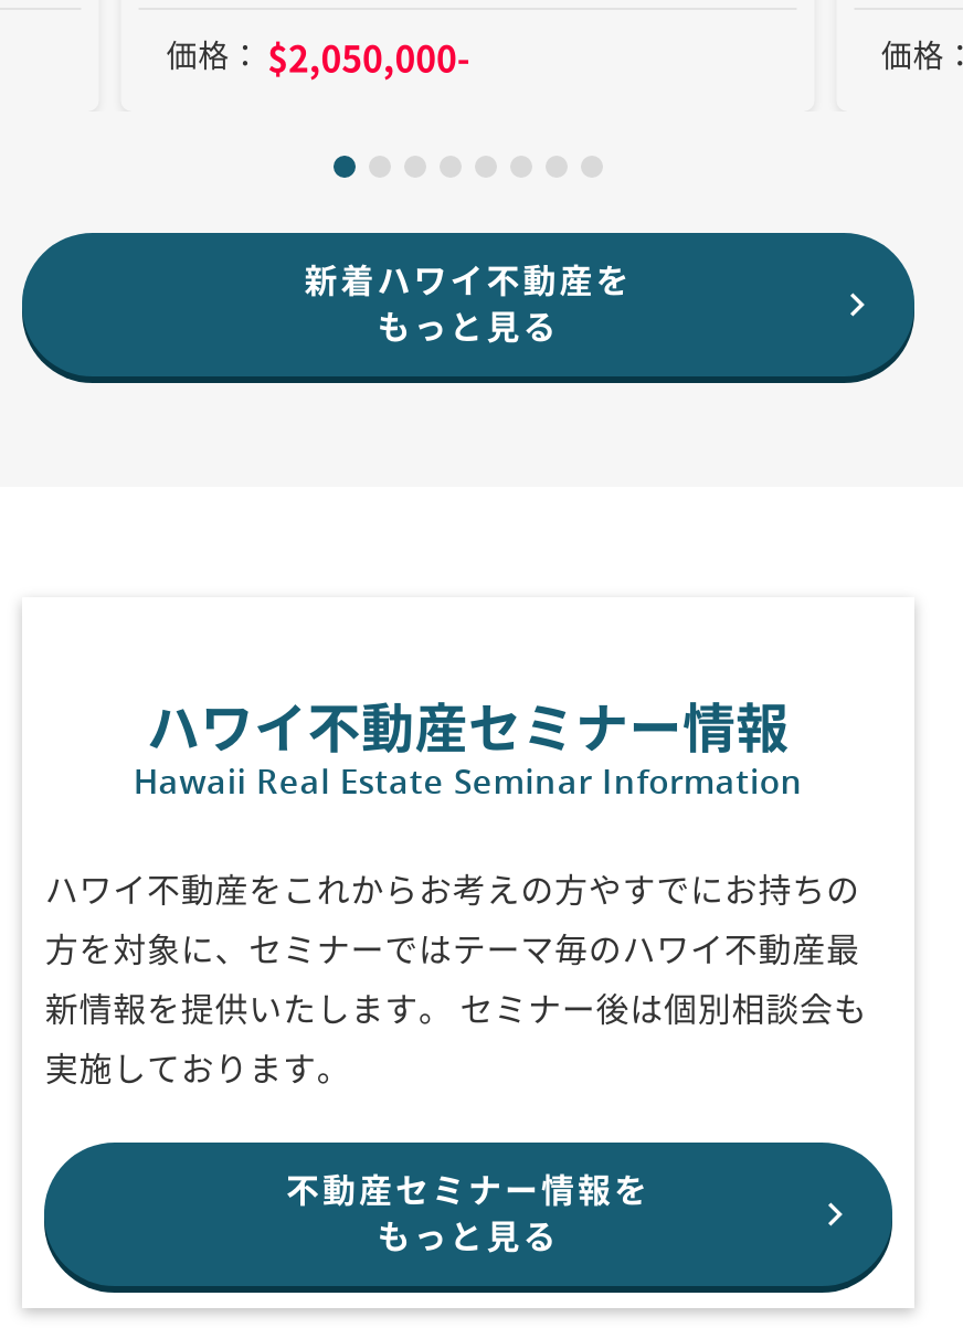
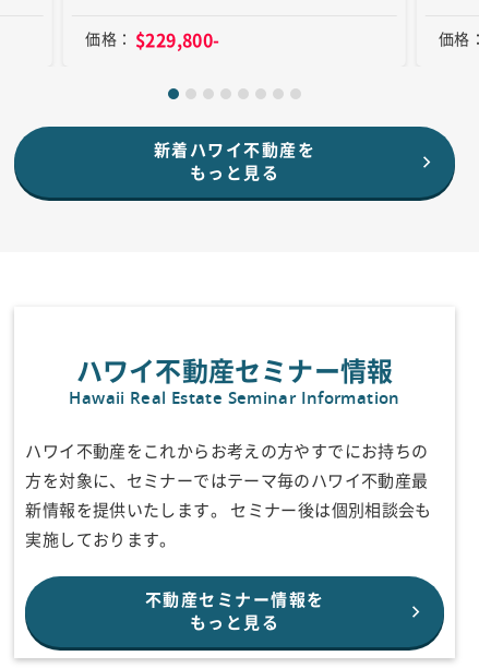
[166,40,471,76] 価格 $2,050,000- -> [85,31,220,49] 価格 $229,800-

